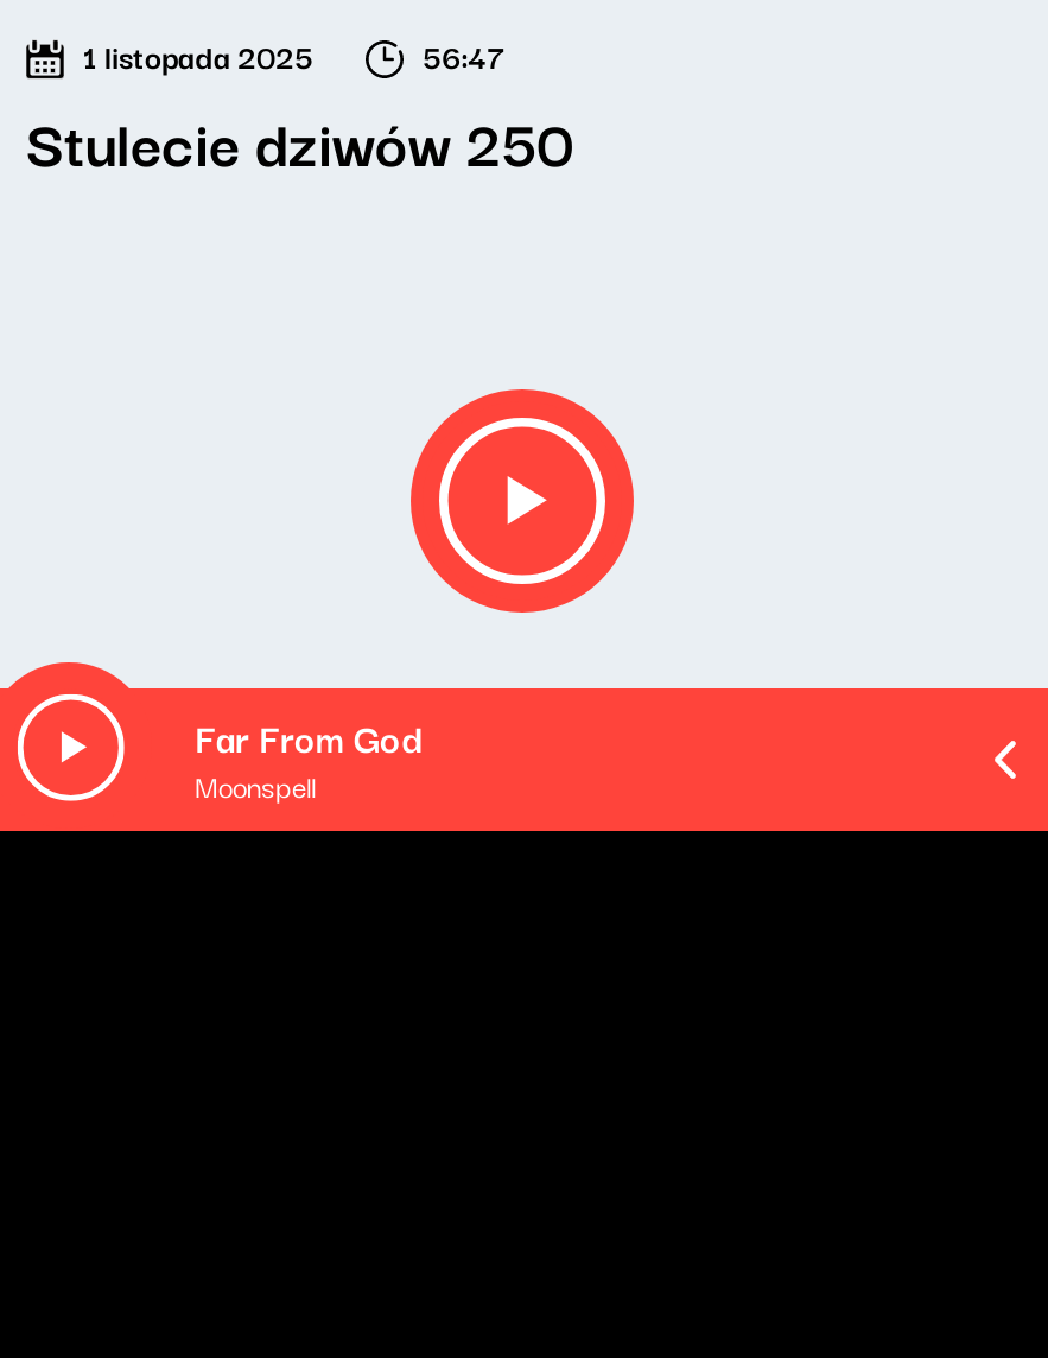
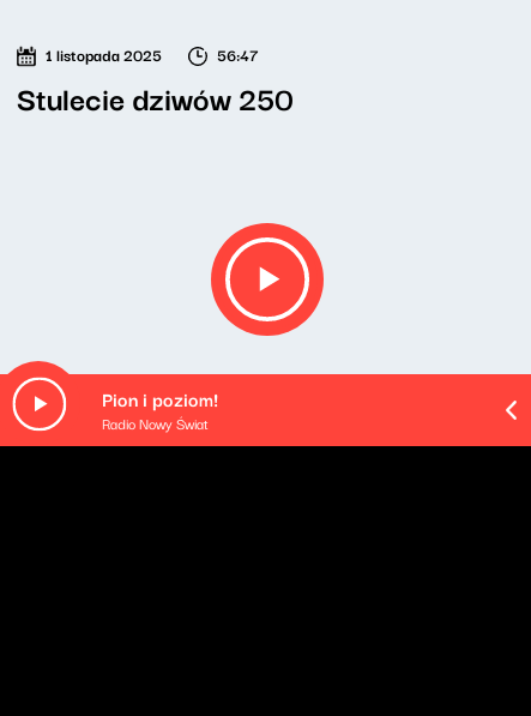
[195,707,423,807] Far From God | Moonspell -> [102,384,218,434] Pion i poziom! | Radio Nowy Świat

